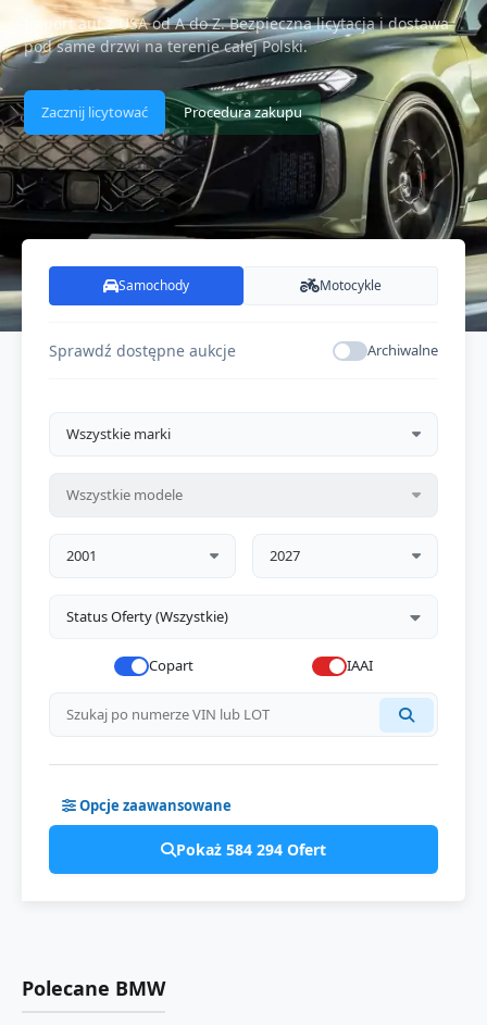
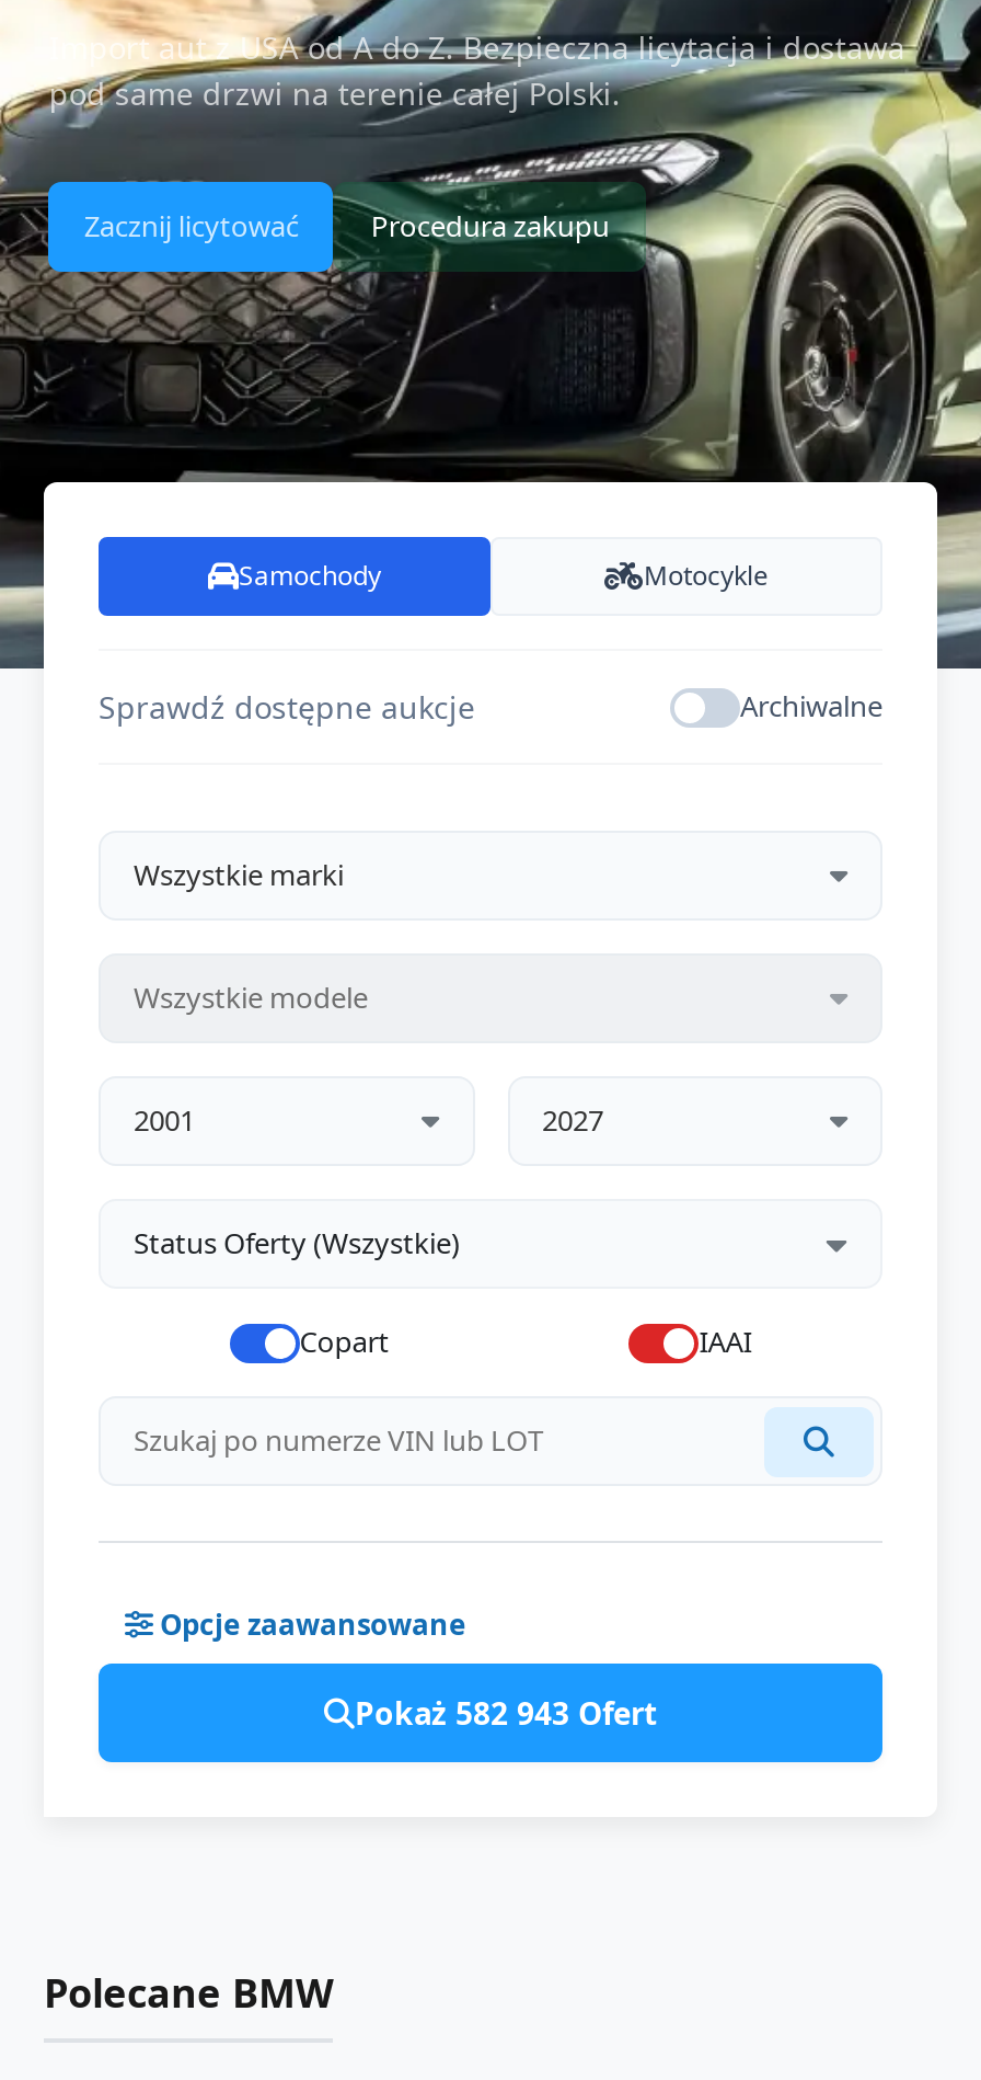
[176,839,326,860] Pokaż 584 294 Ofert -> [355,1692,657,1734] Pokaż 582 943 Ofert

